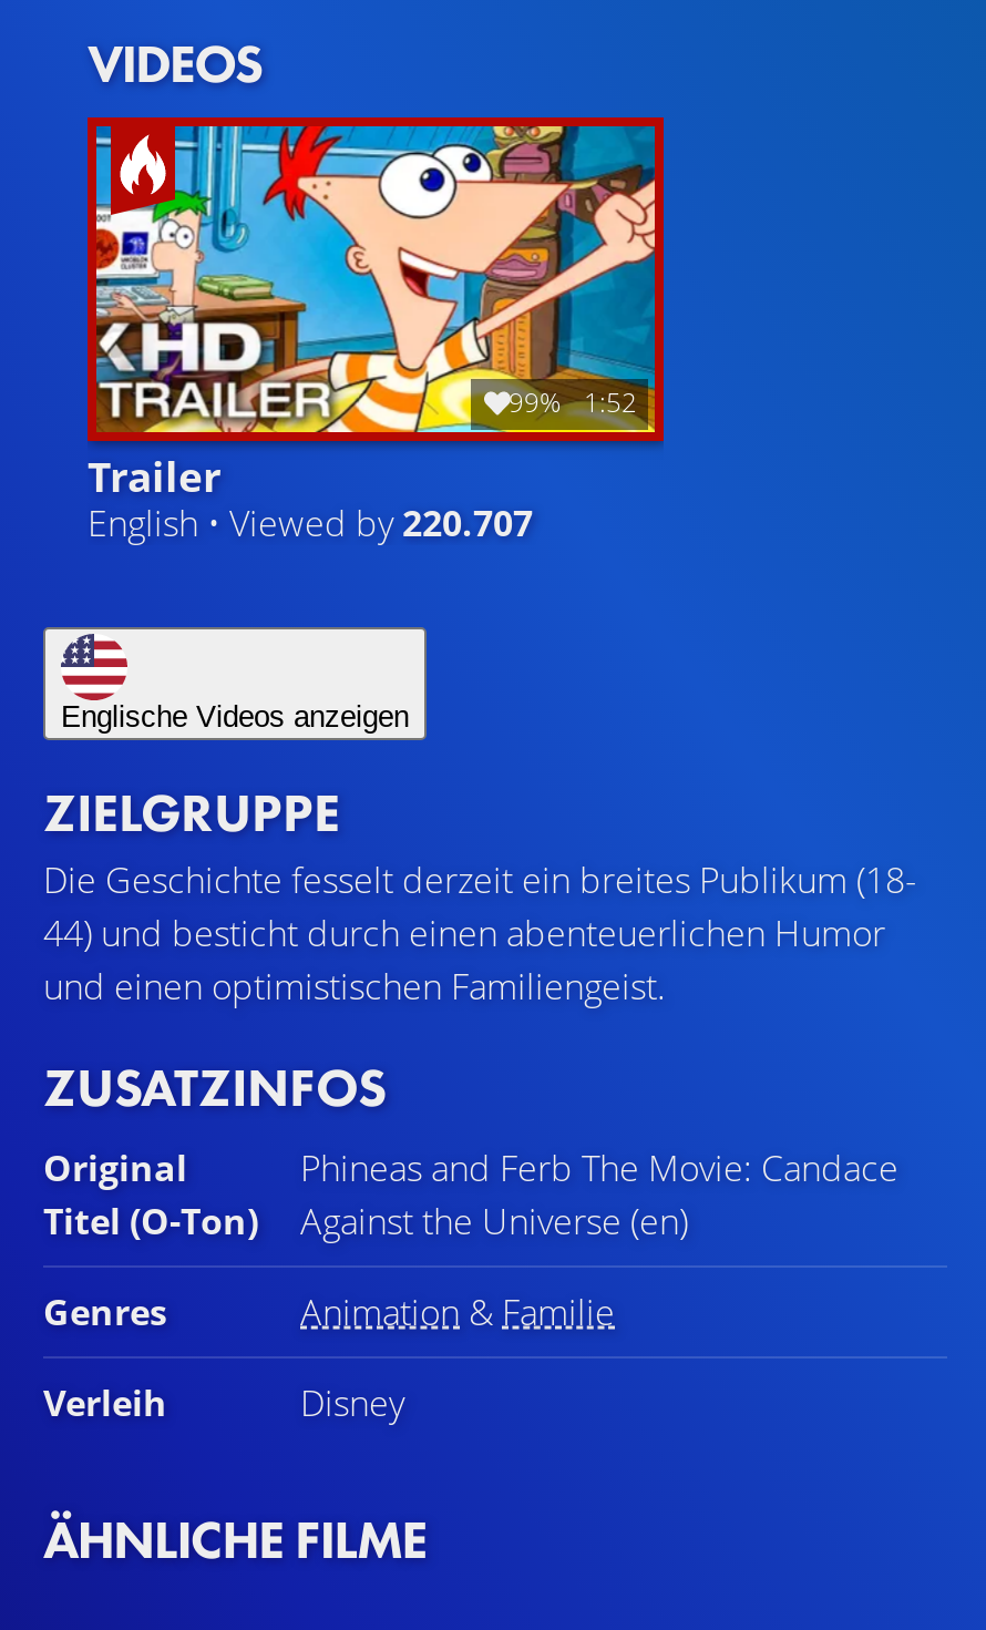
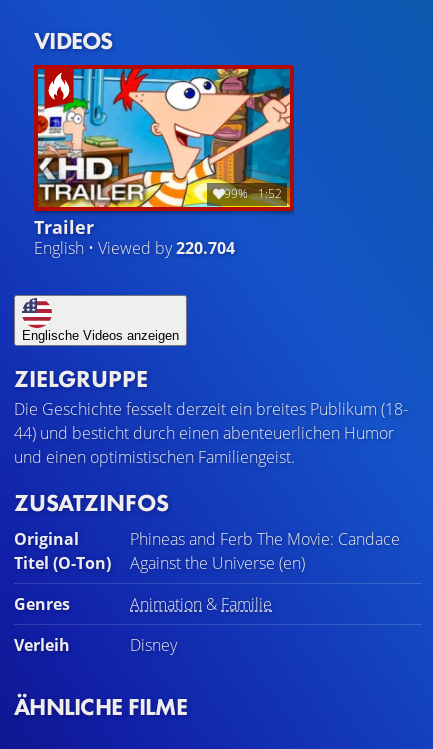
[88,498,533,547] English • Viewed by 220.707 -> [34,237,235,259] English • Viewed by 220.704

